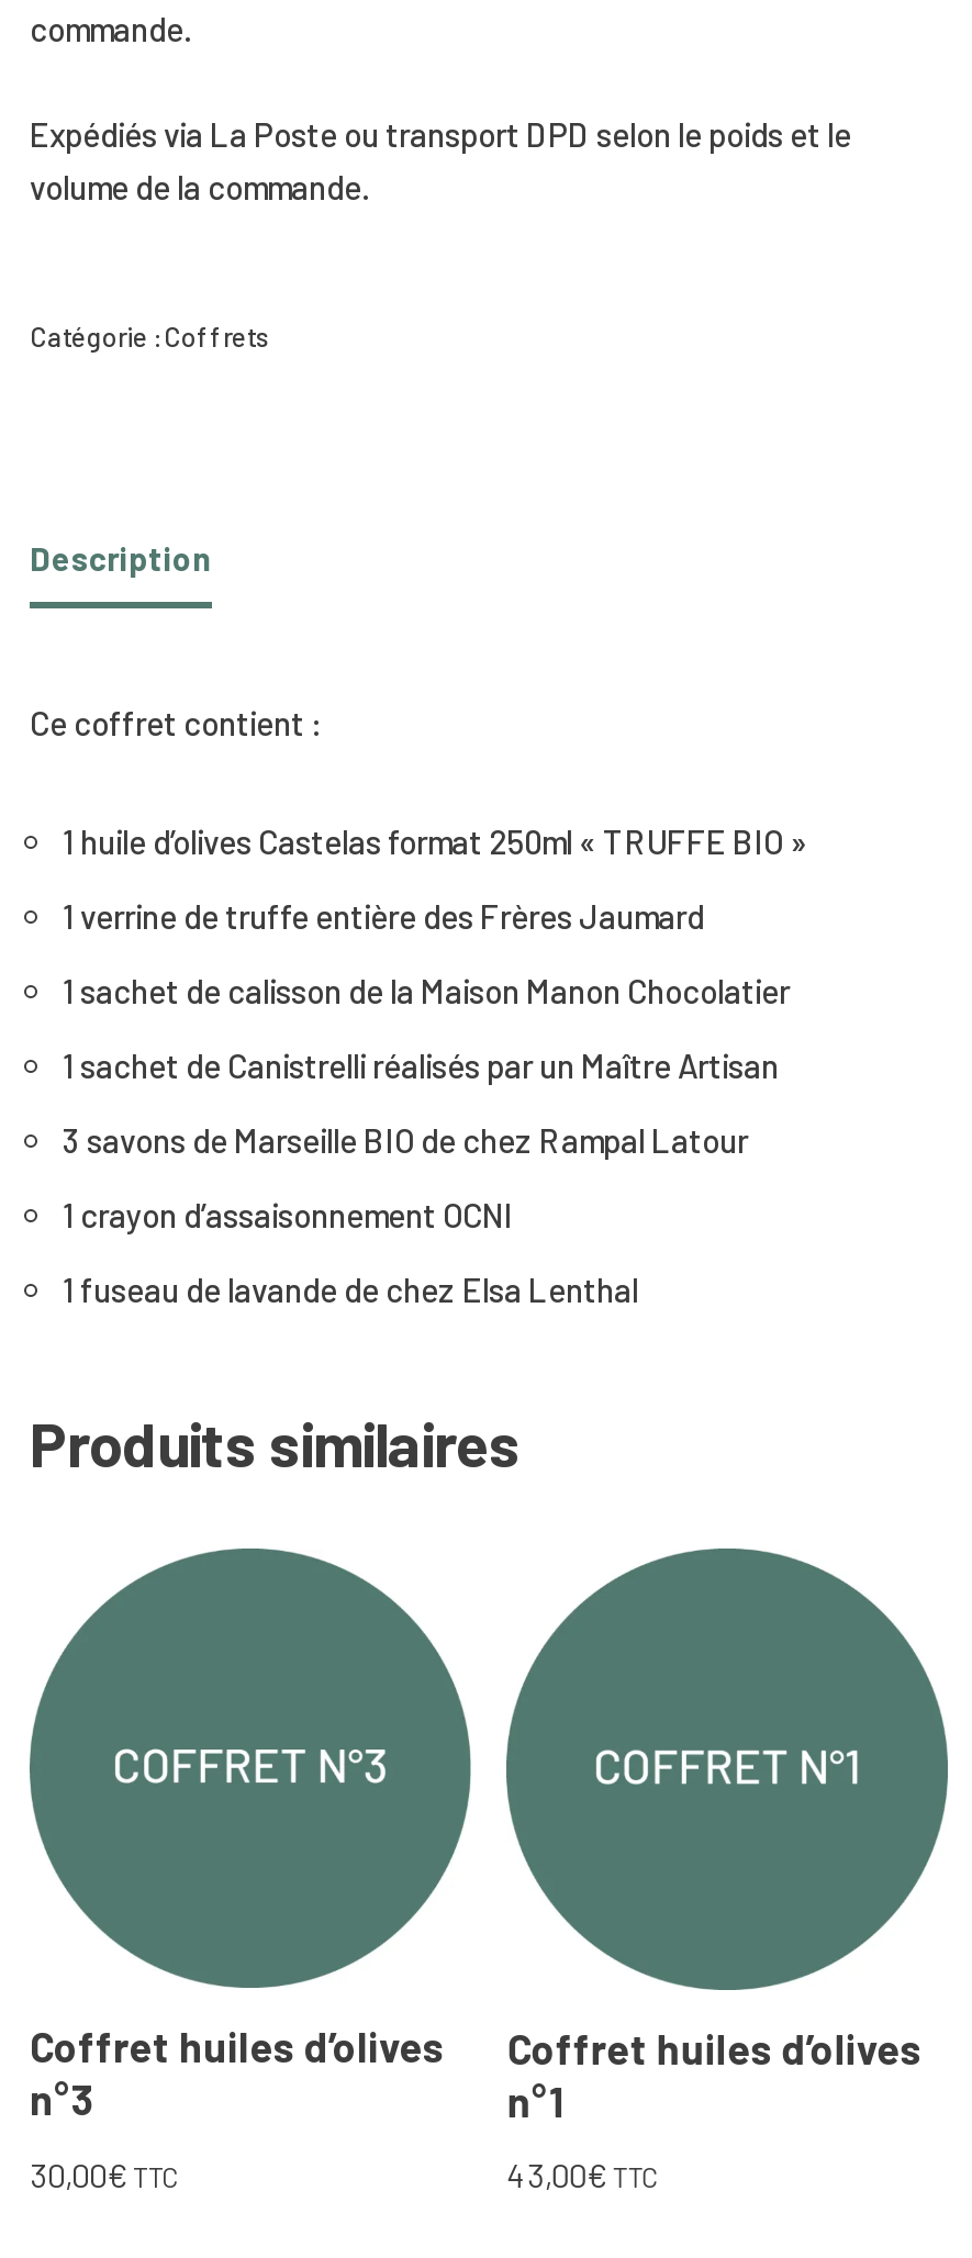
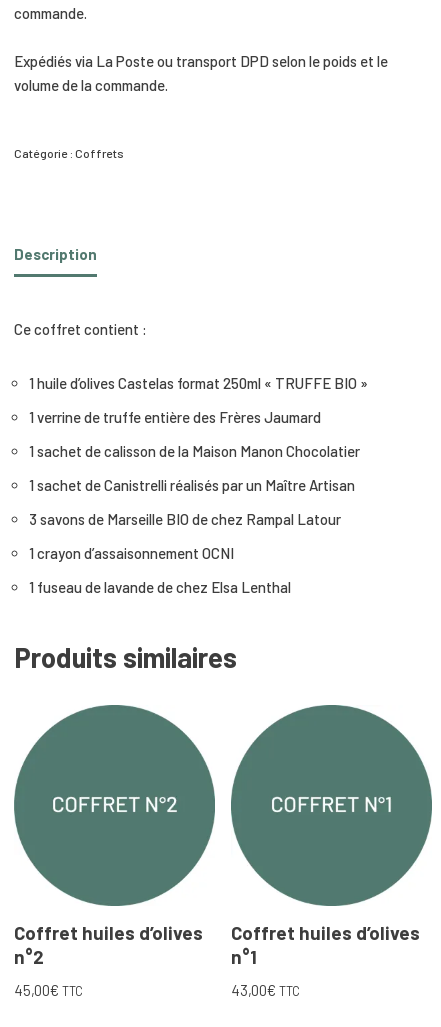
[30,2074,93,2124] n°3 -> [14,945,44,968] n°2
[30,2154,179,2193] 30,00€ TTC -> [14,981,83,999] 45,00€ TTC

